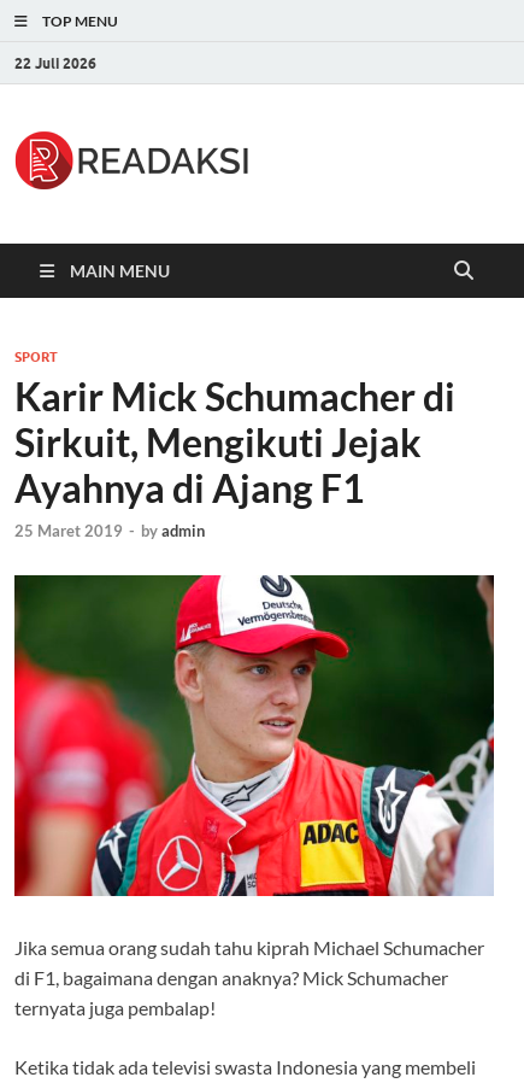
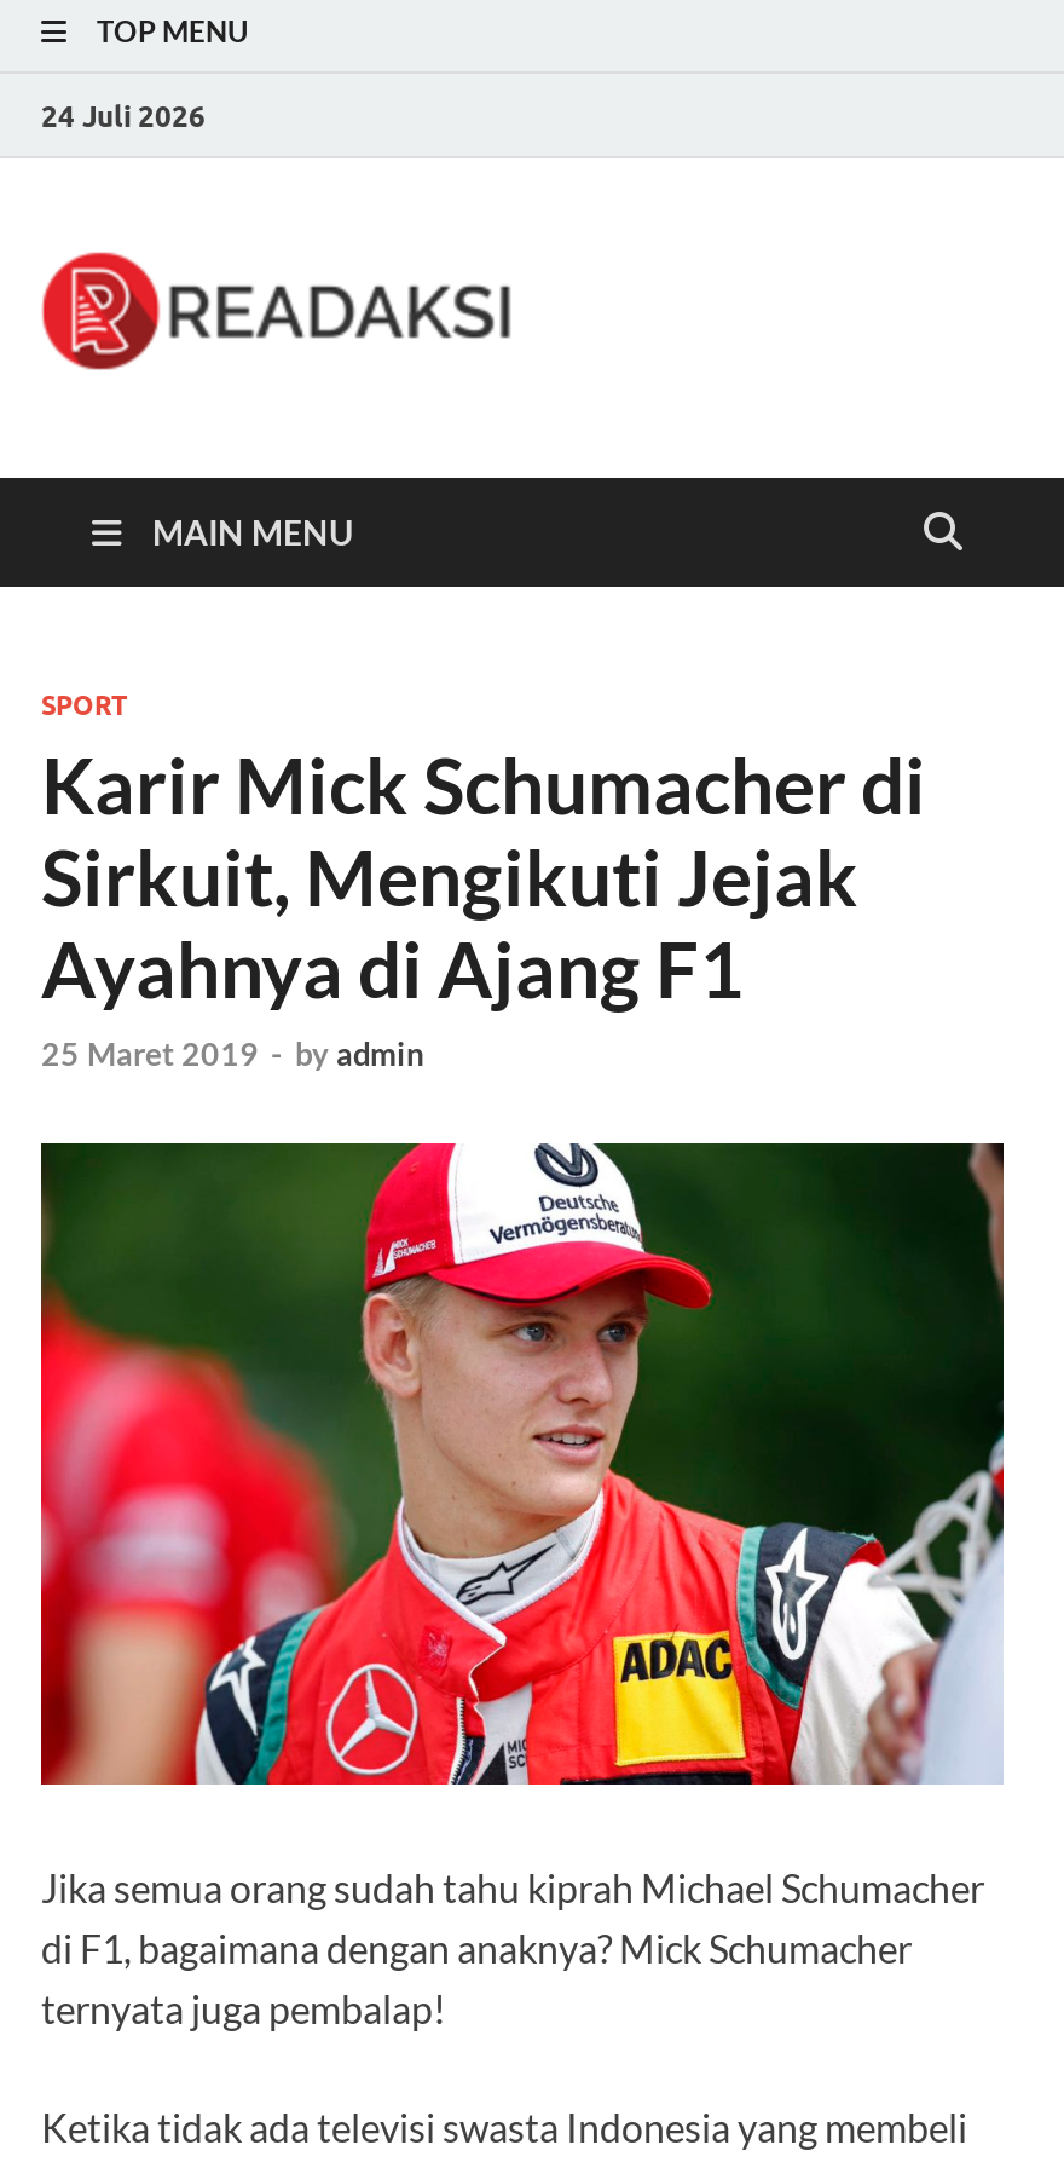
[14,54,96,72] 22 Juli 2026 -> [41,97,206,133] 24 Juli 2026

